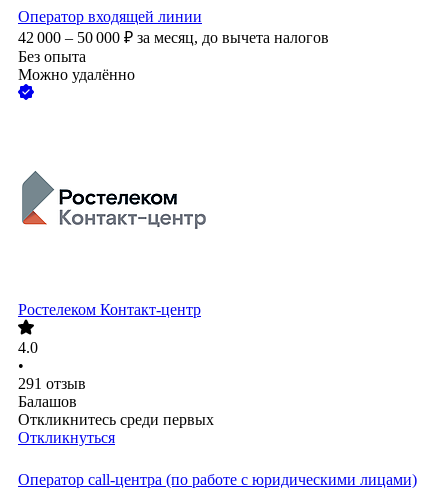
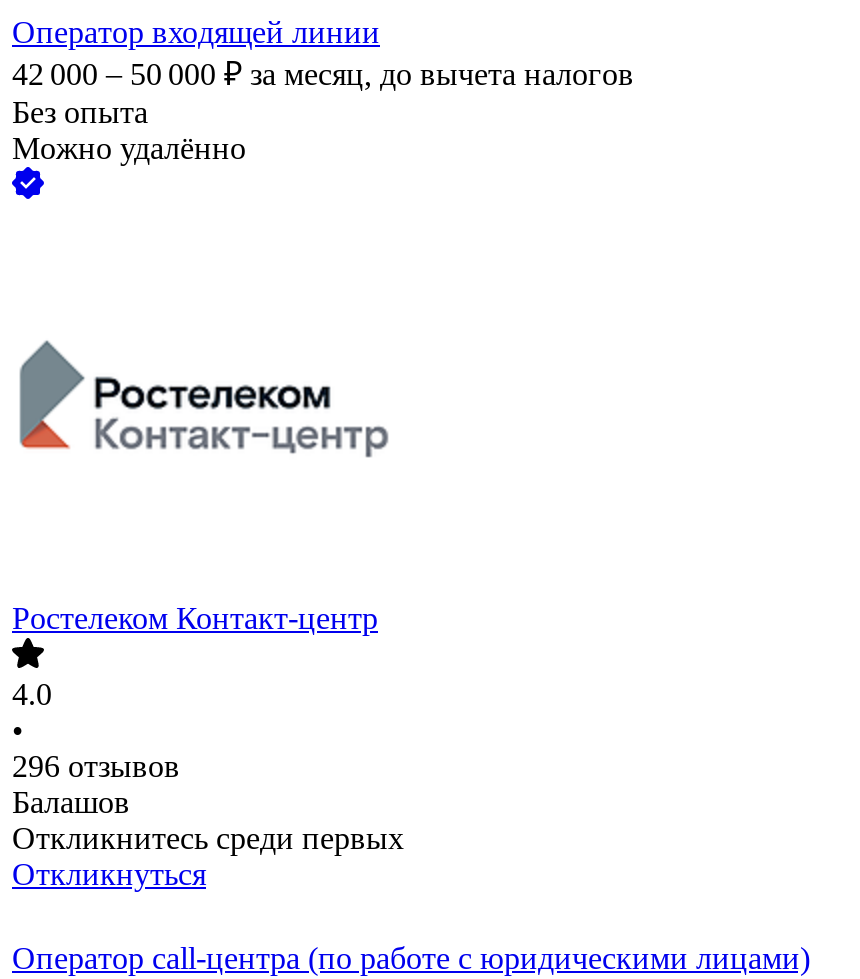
[18,375,86,392] 291 отзыв -> [12,750,180,784] 296 отзывов

